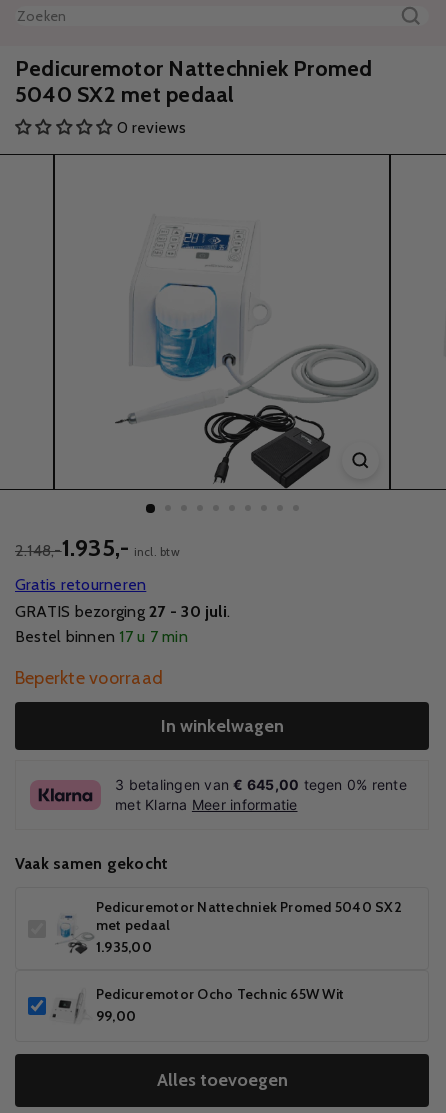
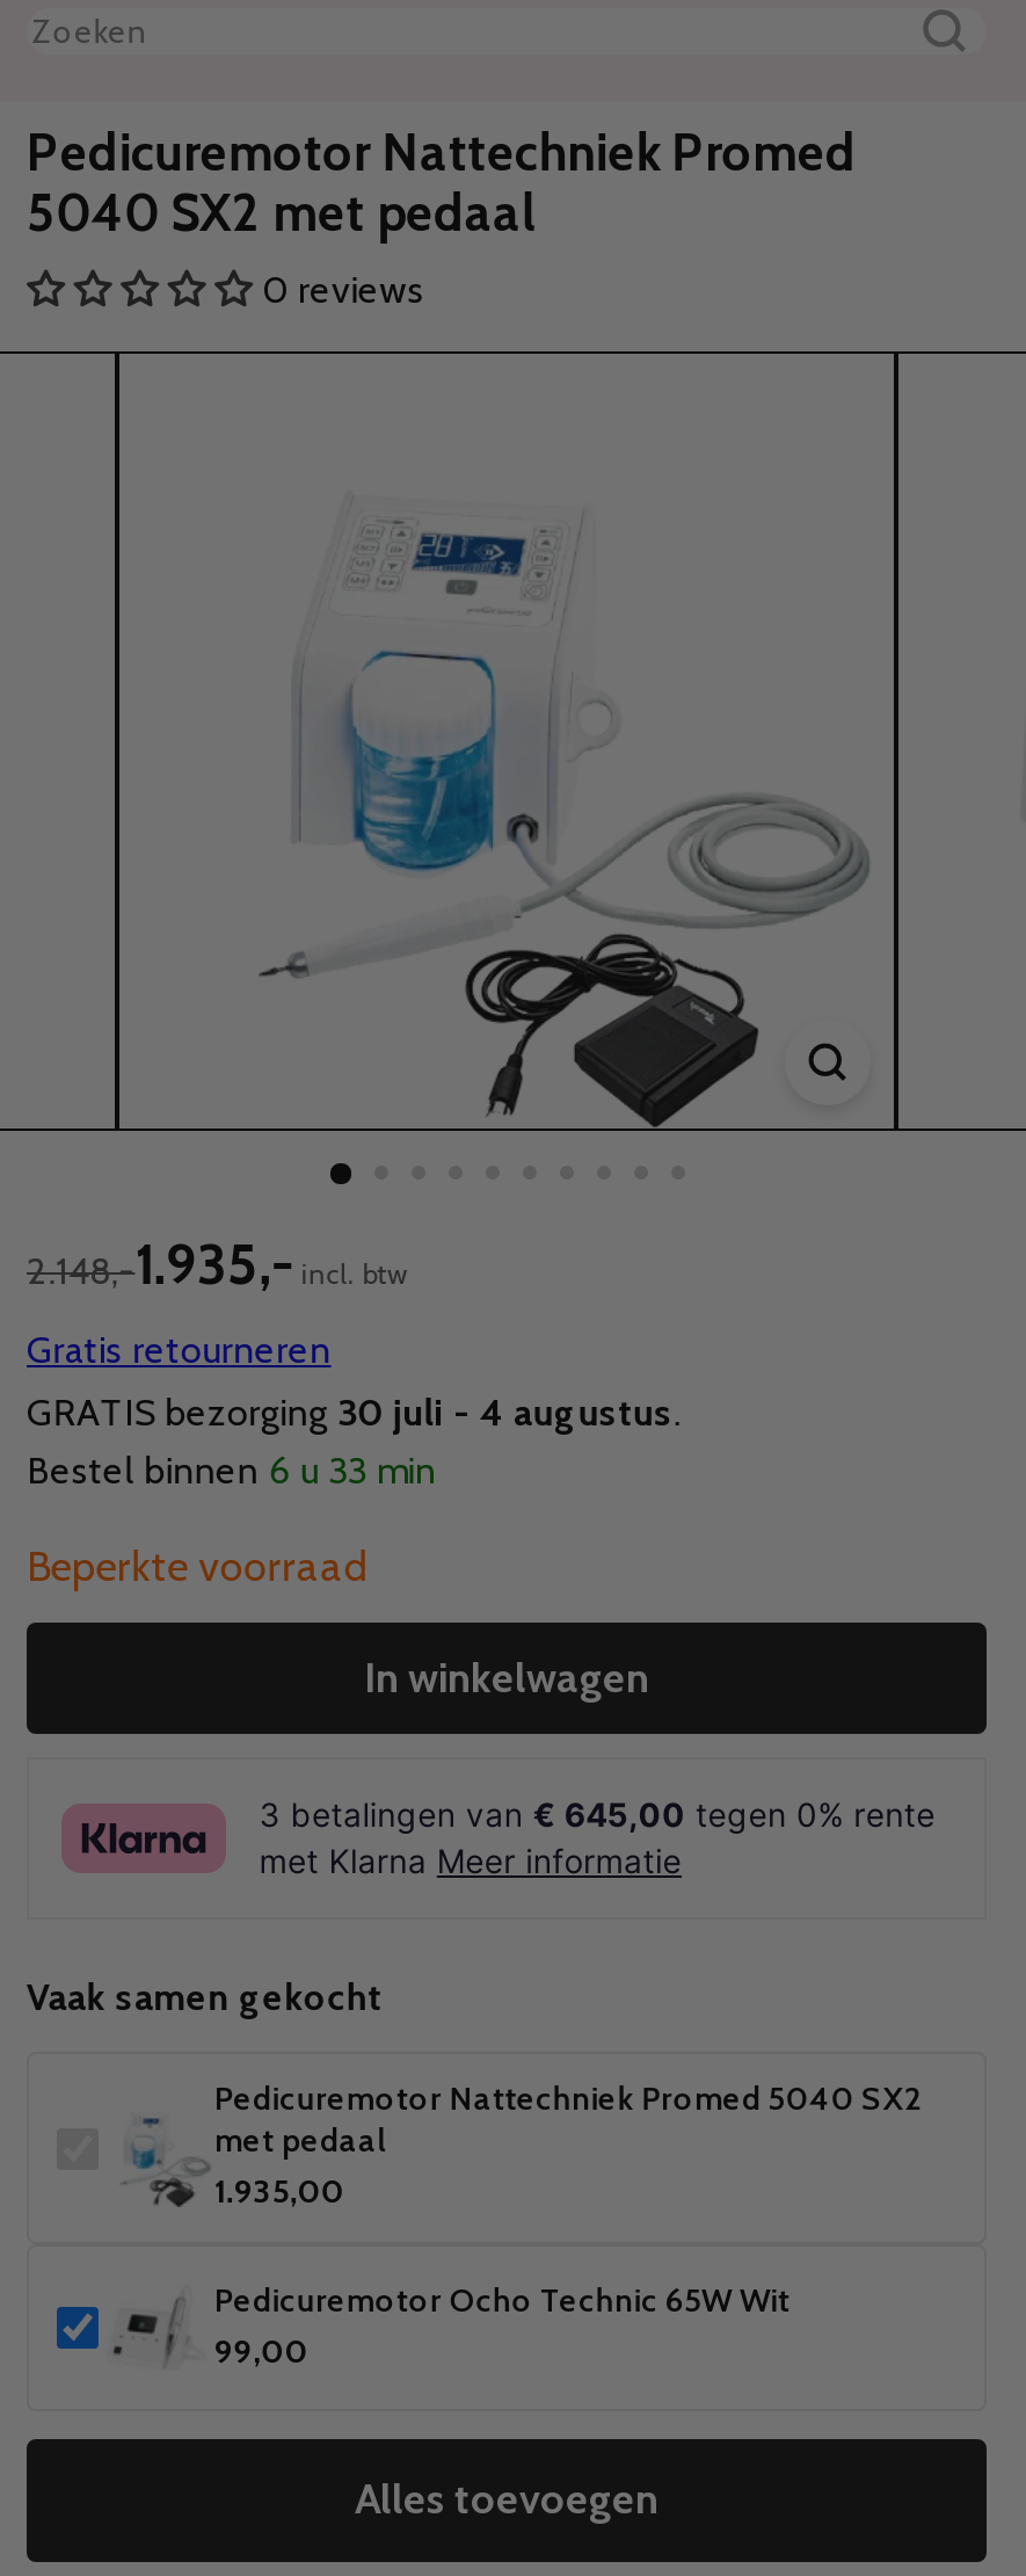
[15,602,230,646] GRATIS bezorging 27 - 30 juli. | Bestel binnen 17 u 7 min -> [27,1391,681,1493] GRATIS bezorging 30 juli - 4 augustus. | Bestel binnen 6 u 33 min

